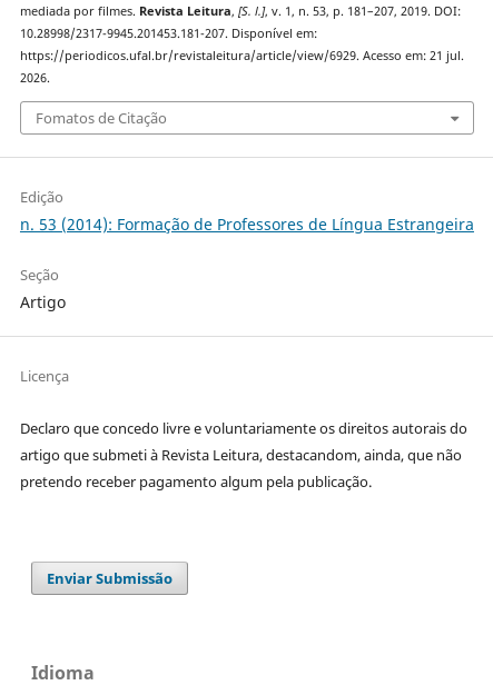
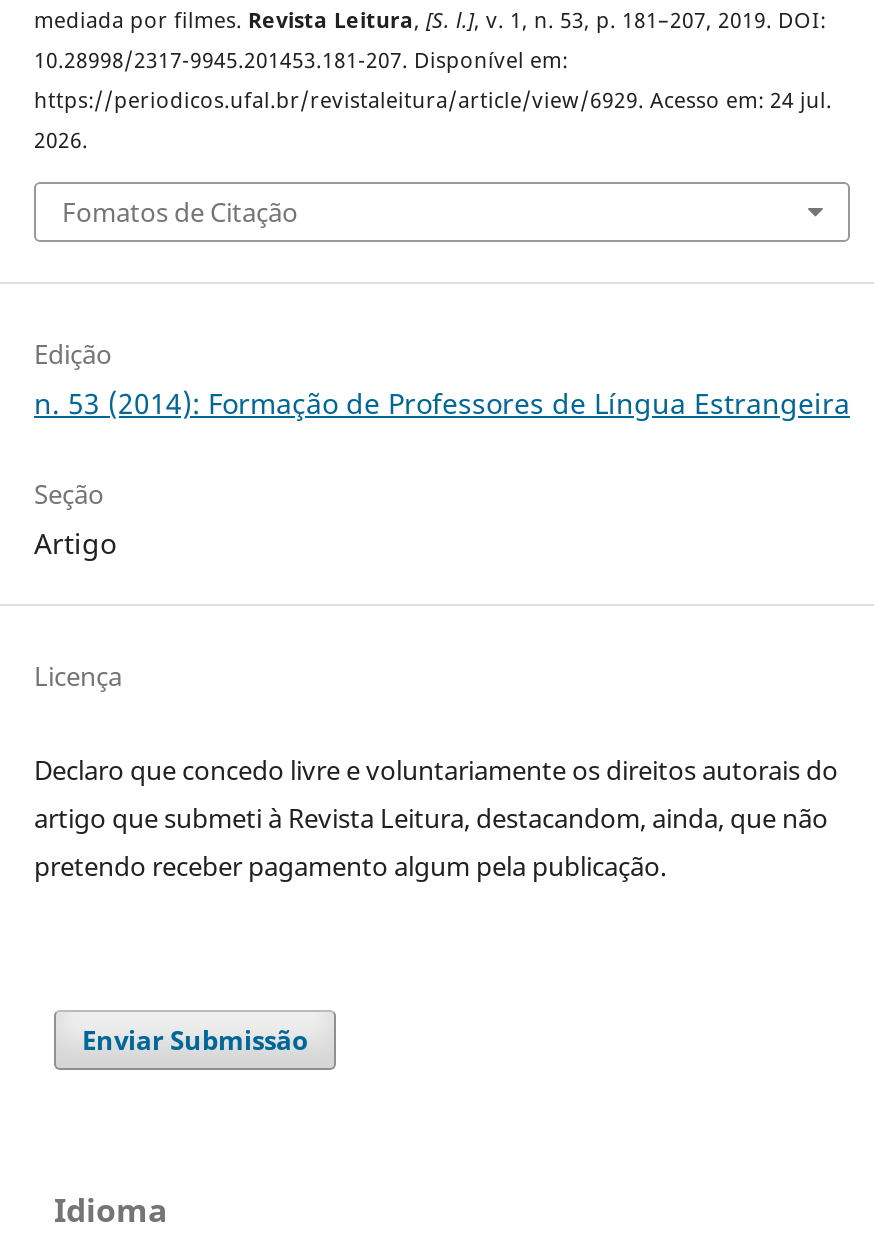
[20,48,464,64] https://periodicos.ufal.br/revistaleitura/article/view/6929. Acesso em: 21 jul. -> [34,86,832,114] https://periodicos.ufal.br/revistaleitura/article/view/6929. Acesso em: 24 jul.

